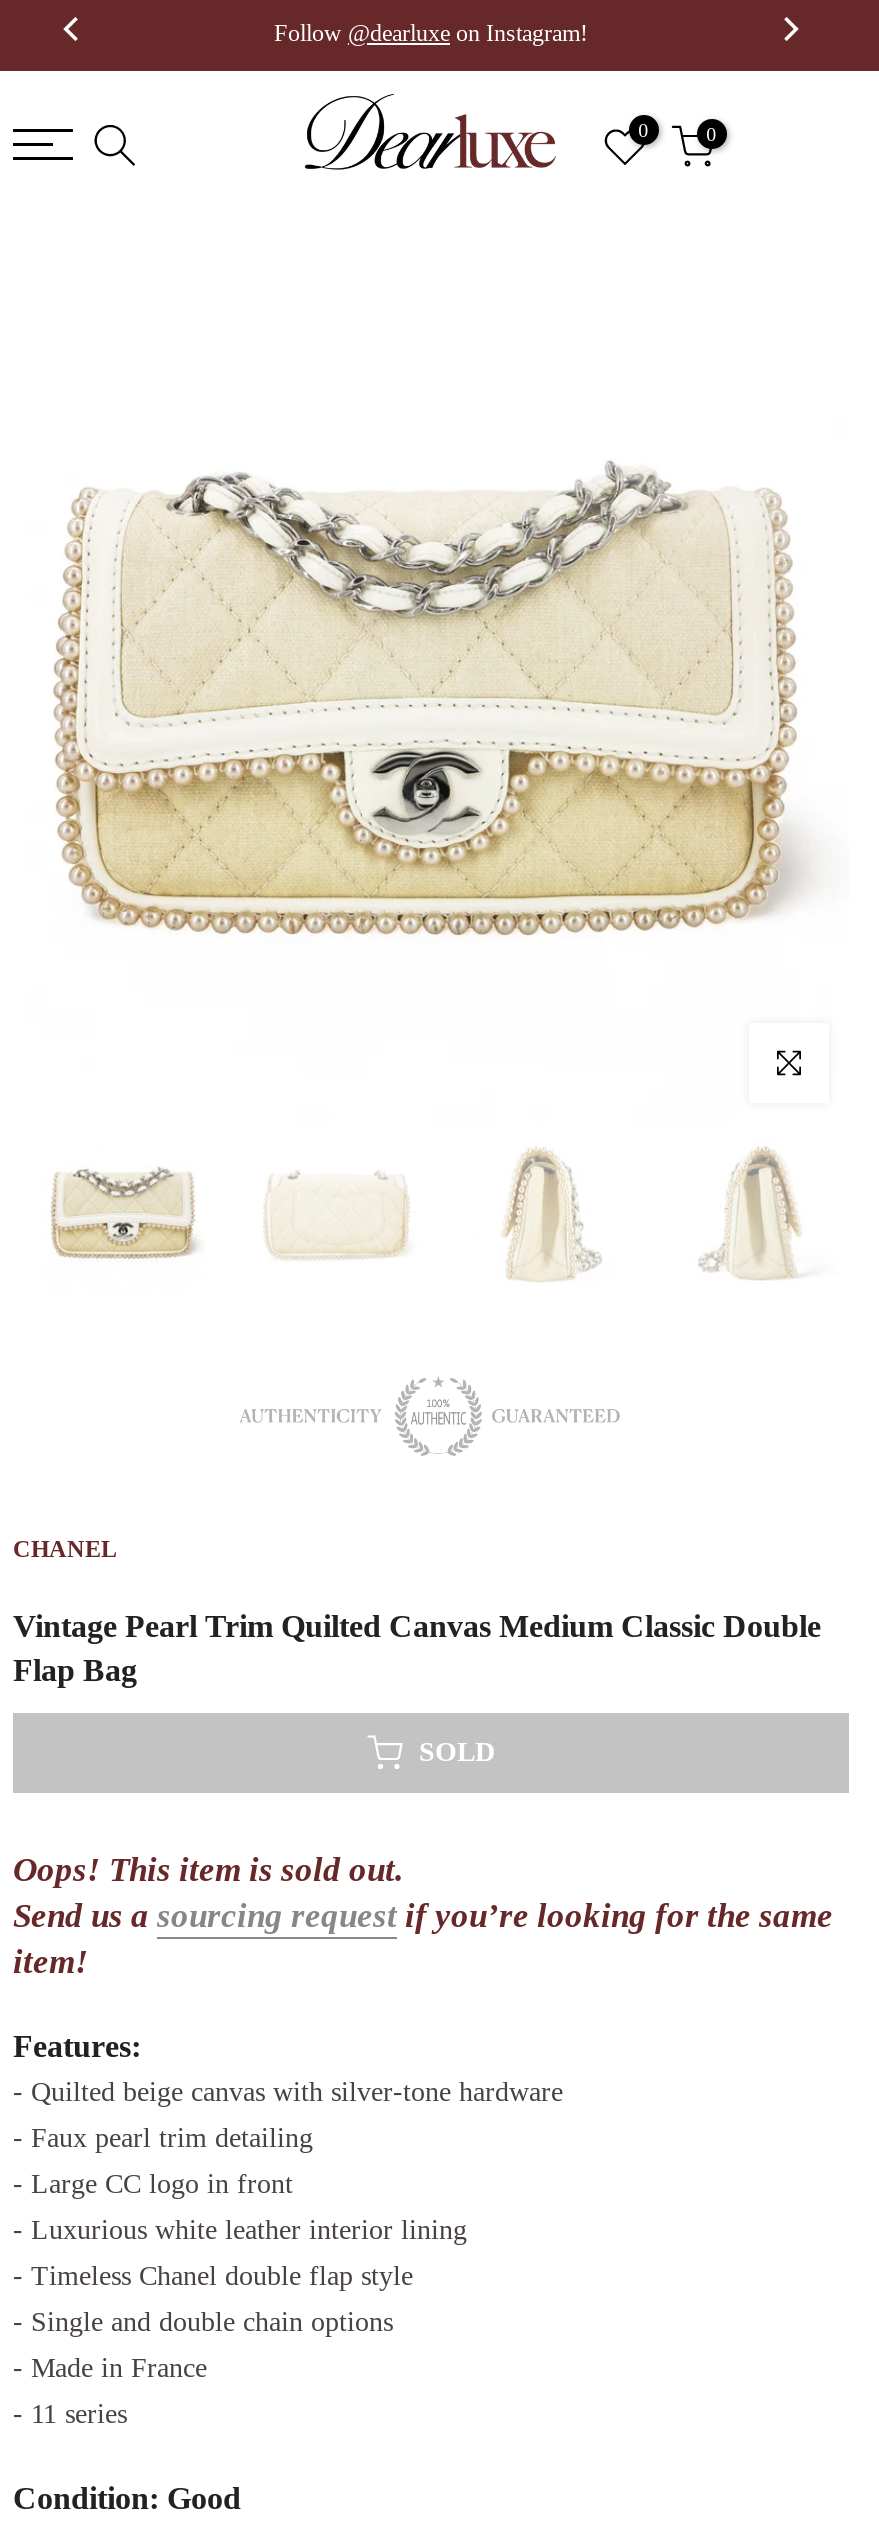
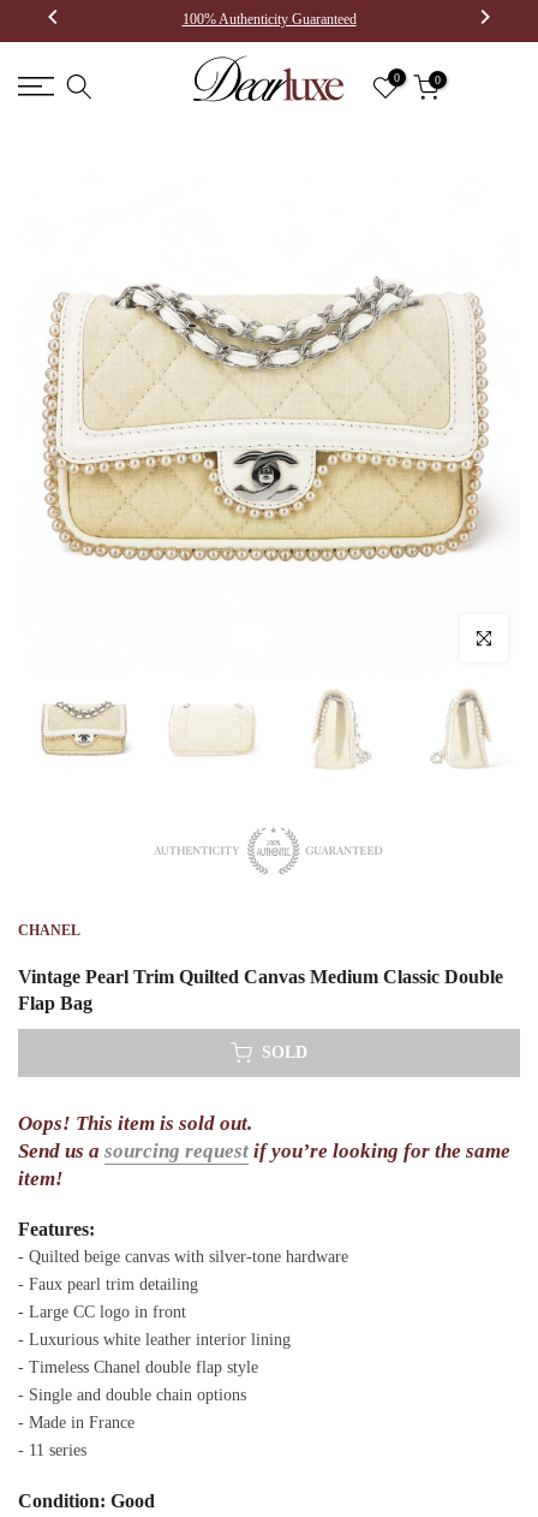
[274,18,588,46] Follow @dearluxe on Instagram! -> [182,10,356,27] 100% Authenticity Guaranteed

